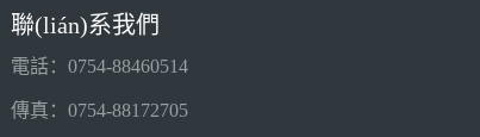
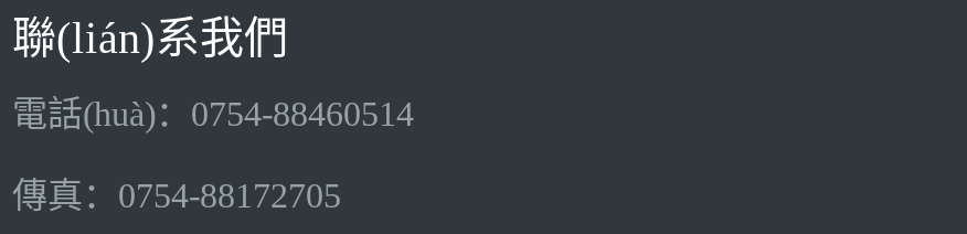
[11,56,188,76] 電話：0754-88460514 -> [12,95,414,132] 電話(huà)：0754-88460514

